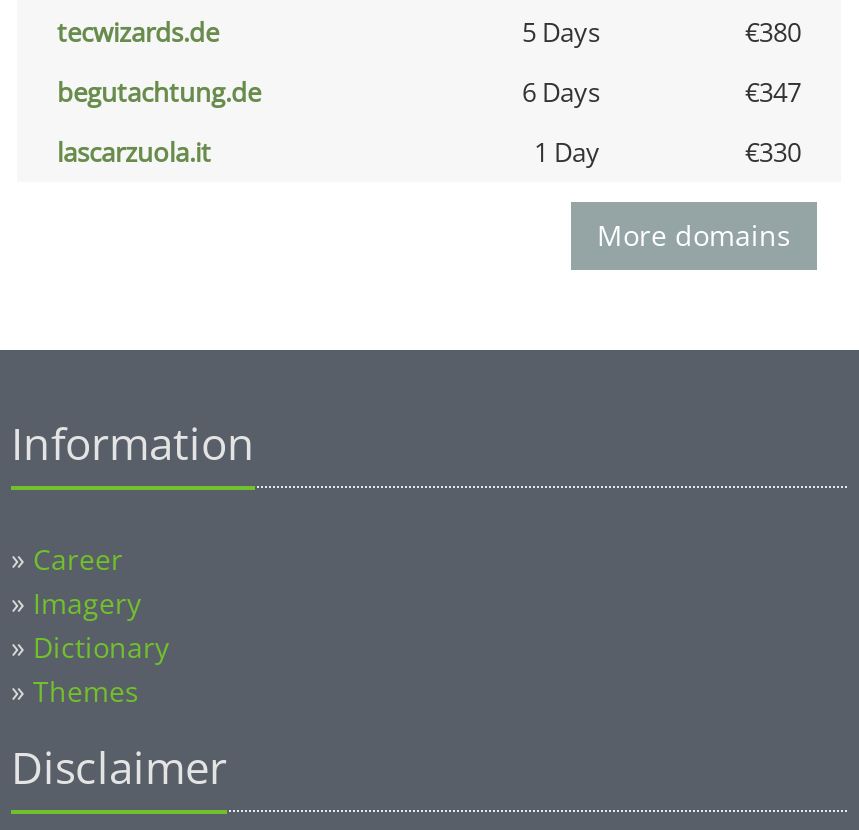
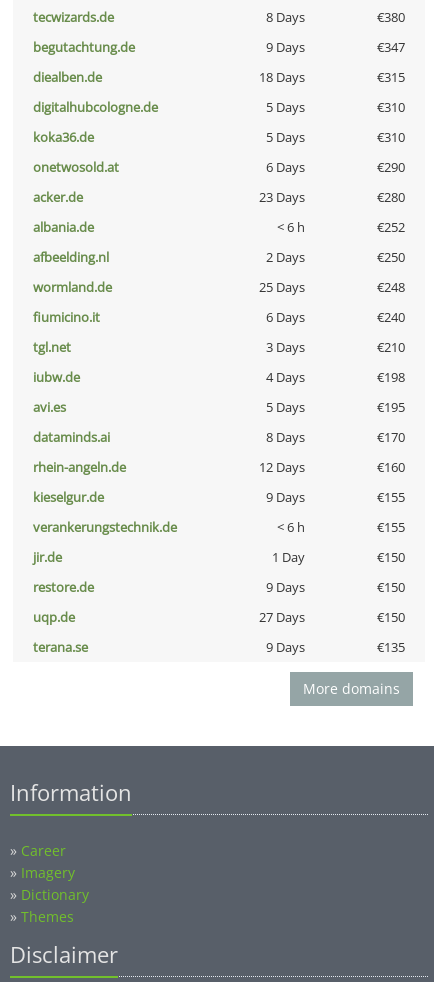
[522,14,600,50] 5 Days -> [265,8,304,26] 8 Days
[522,74,600,110] 6 Days -> [265,38,304,56] 9 Days
[57,134,211,170] lascarzuola.it -> [33,68,405,566] diealben.de | 18 Days | €315 | digitalhubcologne.de | 5 Days | €310 | koka36.de | 5 Days | €310 | onetwosold.at | 6 Days | €290 | acker.de | 23 Days | €280 | albania.de | < 6 h | €252 | afbeelding.nl | 2 Days | €250 | wormland.de | 25 Days | €248 | fiumicino.it | 6 Days | €240 | tgl.net | 3 Days | €210 | iubw.de | 4 Days | €198 | avi.es | 5 Days | €195 | dataminds.ai | 8 Days | €170 | rhein-angeln.de | 12 Days | €160 | kieselgur.de | 9 Days | €155 | verankerungstechnik.de | < 6 h | €155 | jir.de
[745,134,801,170] €330 -> [33,548,405,656] €150 | restore.de | 9 Days | €150 | uqp.de | 27 Days | €150 | terana.se | 9 Days | €135

